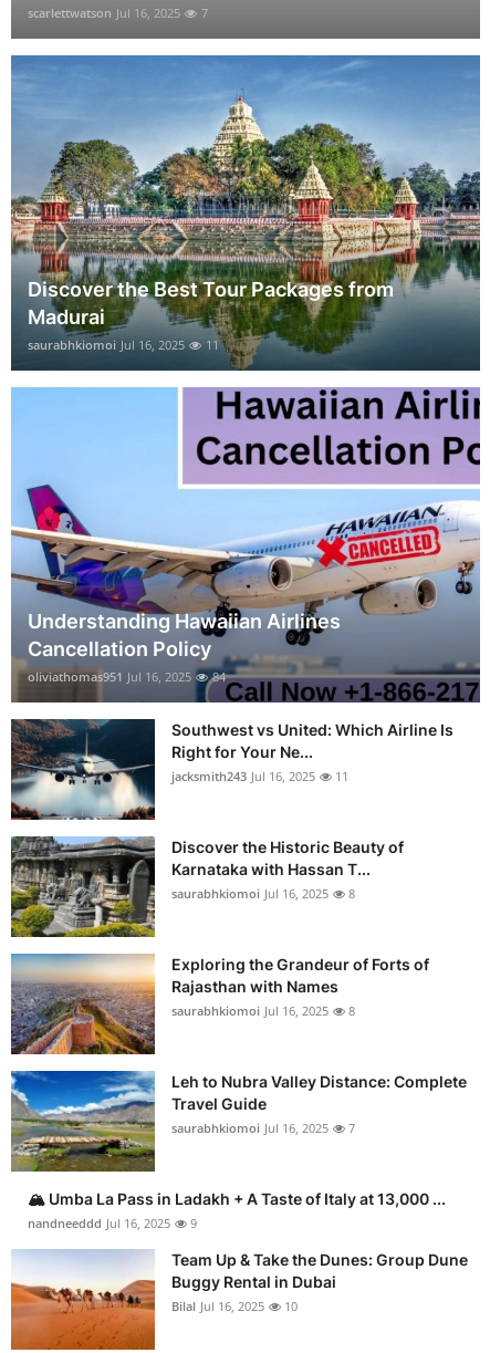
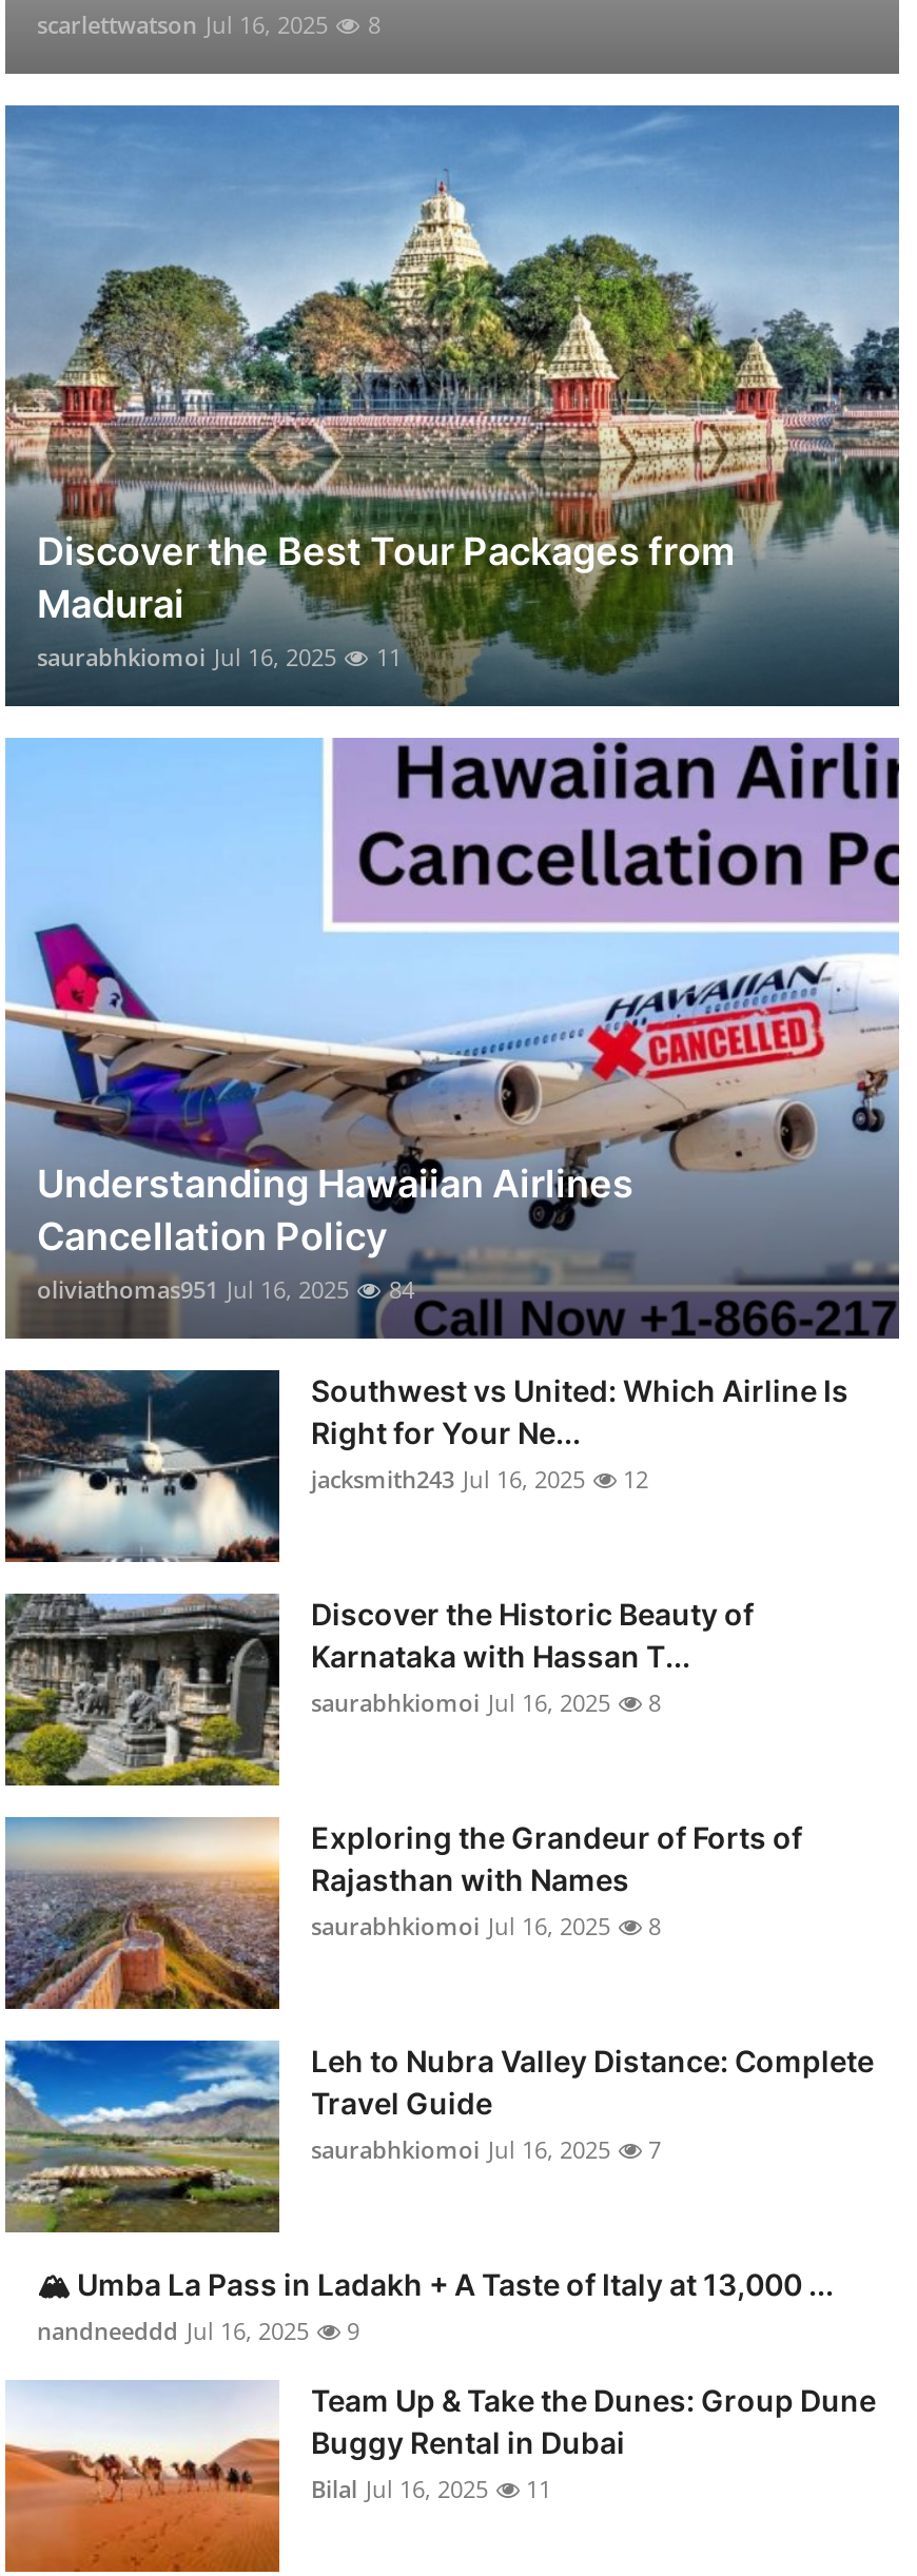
[28,4,208,21] scarlettwatson Jul 16, 2025 7 -> [37,8,381,40] scarlettwatson Jul 16, 2025 8
[171,768,348,784] jacksmith243 Jul 16, 2025 11 -> [311,1463,648,1494] jacksmith243 Jul 16, 2025 12
[171,1297,298,1314] Bilal Jul 16, 2025 10 -> [311,2472,551,2504] Bilal Jul 16, 2025 11

